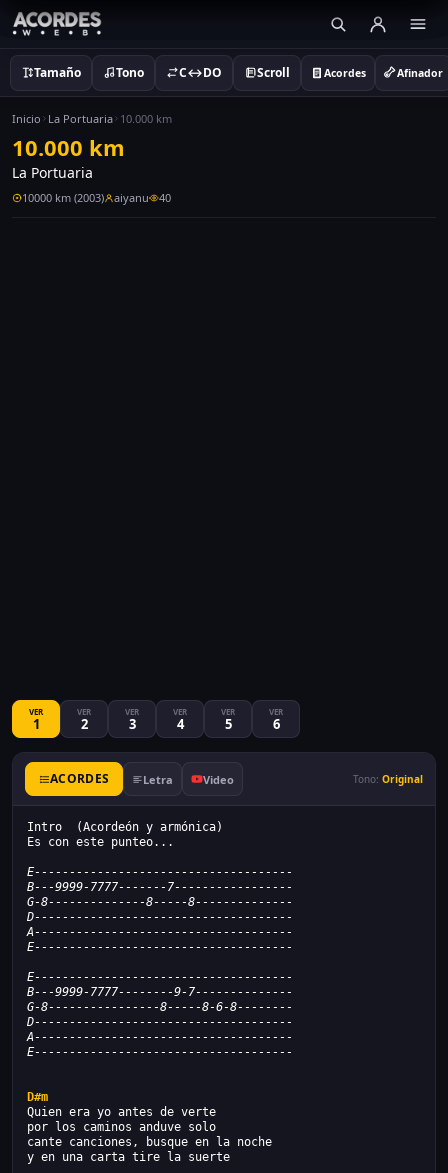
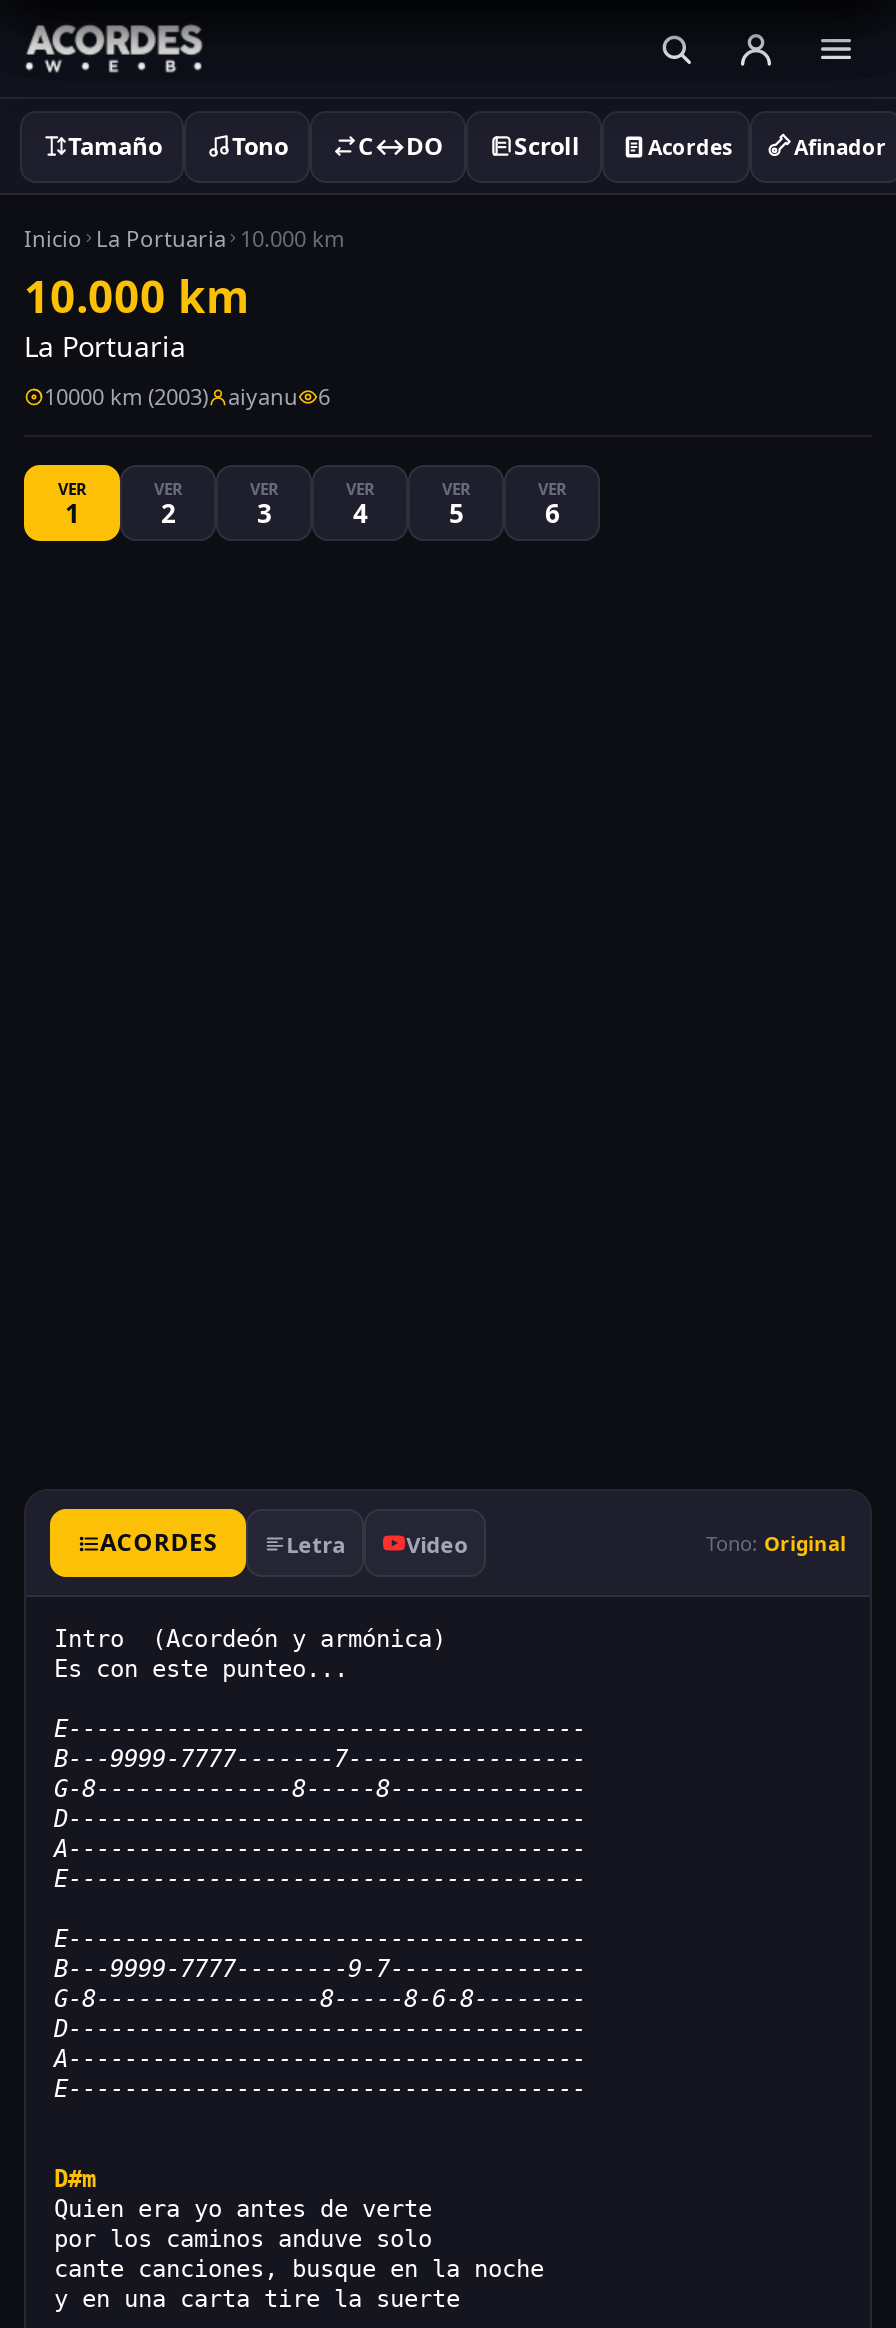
[22,190,171,205] 10000 km (2003) aiyanu 40 -> [44,381,330,411] 10000 km (2003) aiyanu 6
moved [29,705,283,732] -> [58,476,566,530]: VER | VER | 2 | ... | VER | 6

